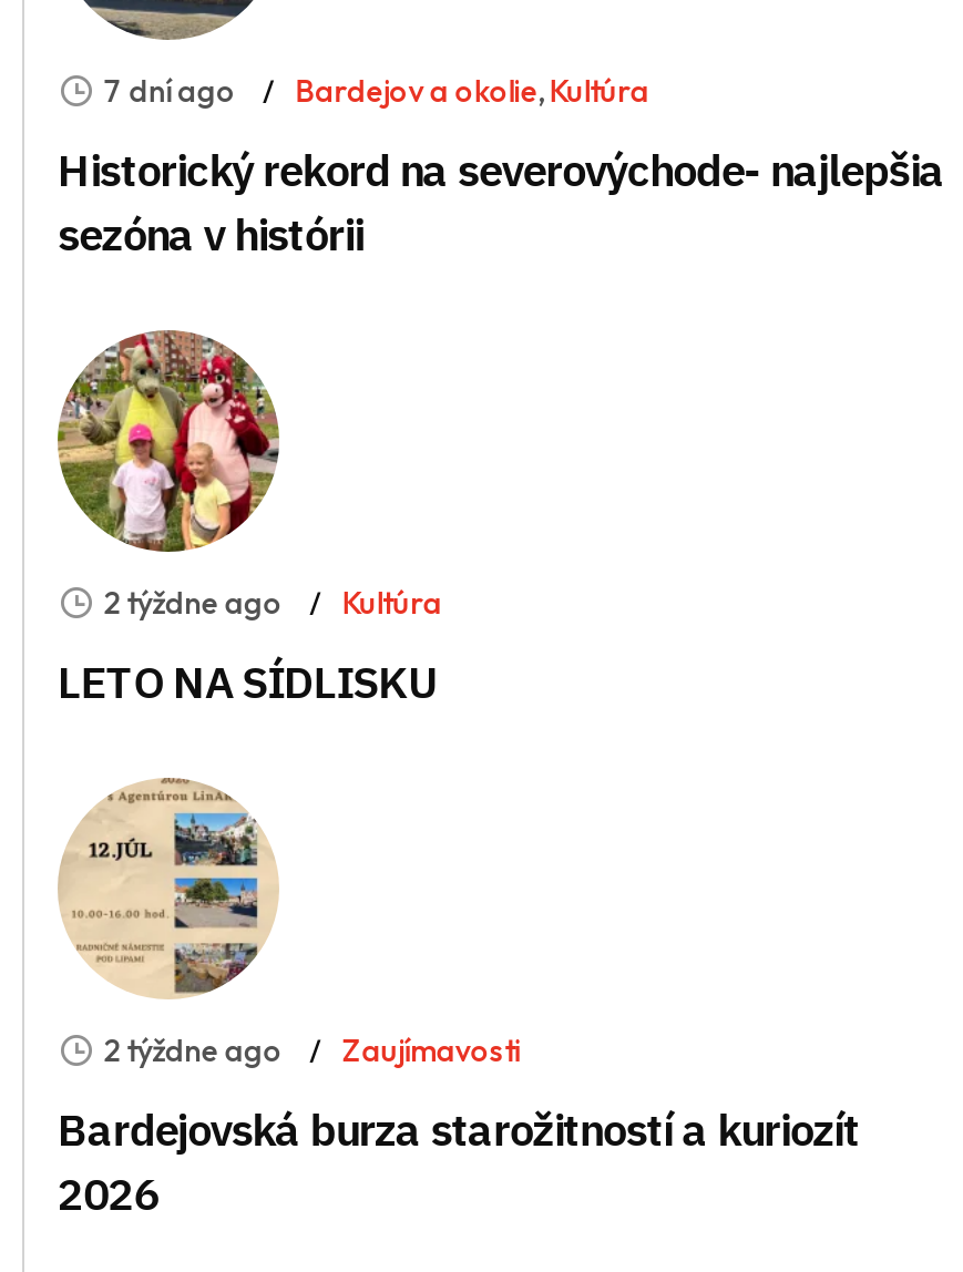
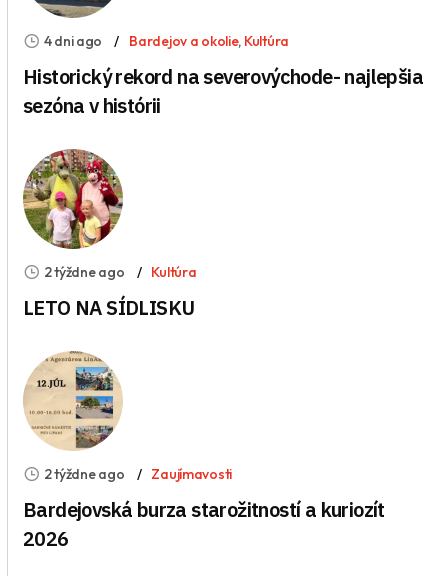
[104,72,649,112] 7 dní ago Bardejov a okolie, Kultúra -> [44,32,289,50] 4 dni ago Bardejov a okolie, Kultúra

